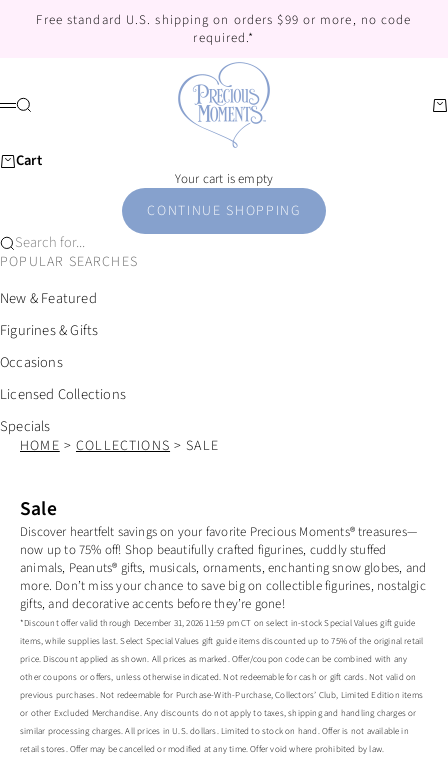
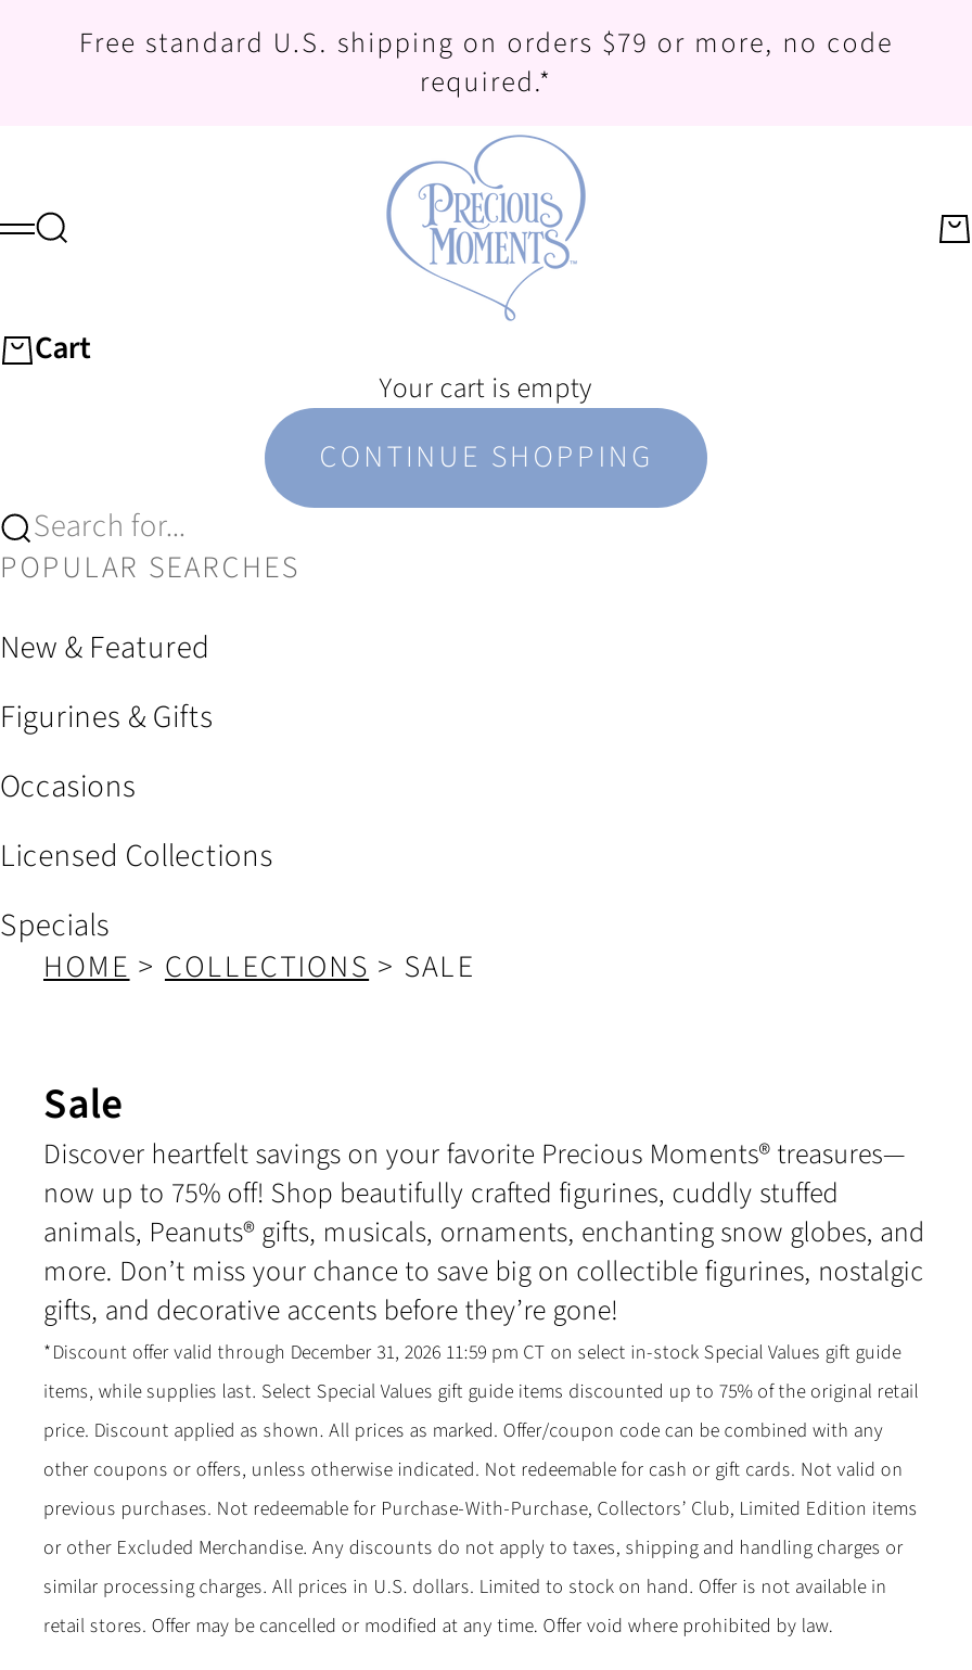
[36,11,411,29] Free standard U.S. shipping on orders $99 or more, no code -> [79,24,893,63] Free standard U.S. shipping on orders $79 or more, no code

